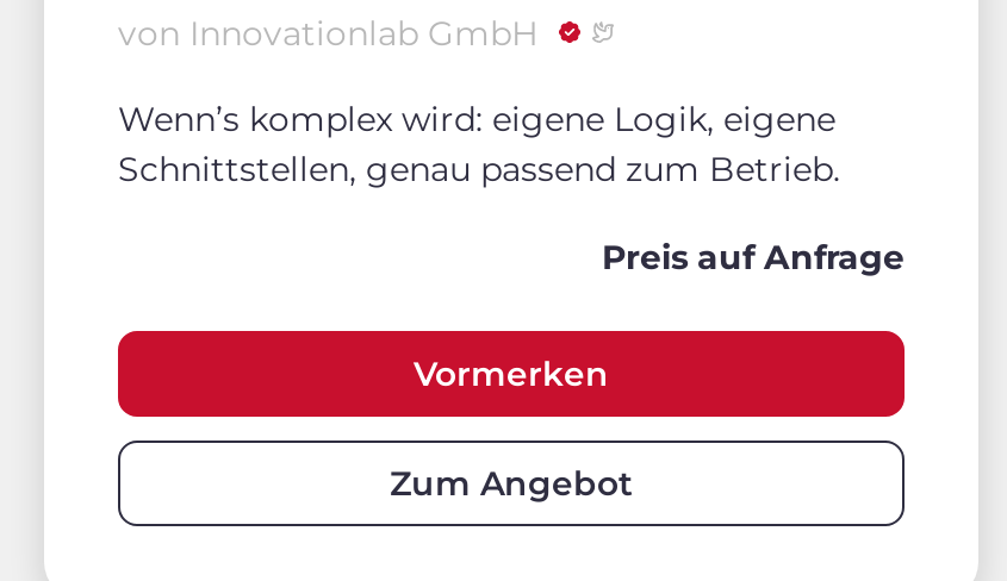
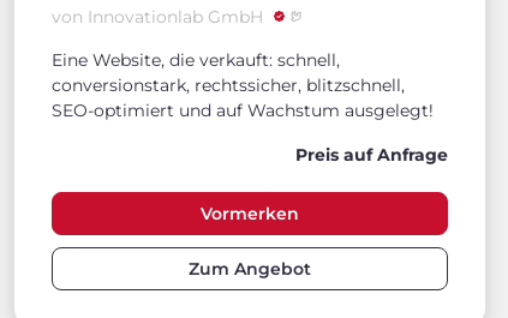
[118,99,840,191] Wenn’s komplex wird: eigene Logik, eigene | Schnittstellen, genau passend zum Betrieb. -> [52,50,434,122] Eine Website, die verkauft: schnell, | conversionstark, rechtssicher, blitzschnell, | SEO-optimiert und auf Wachstum ausgelegt!

